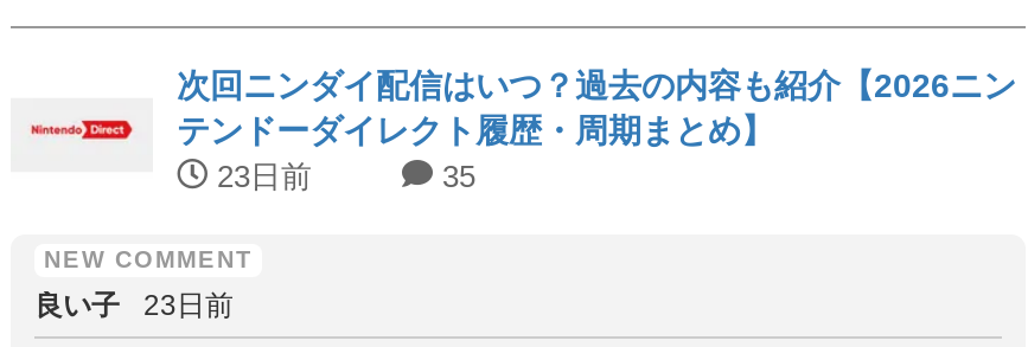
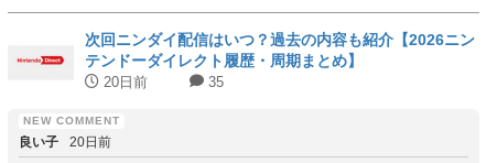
[207,159,312,194] 23日前 -> [99,74,148,90] 20日前
[34,289,234,322] 良い子 23日前 -> [19,134,111,150] 良い子 20日前

